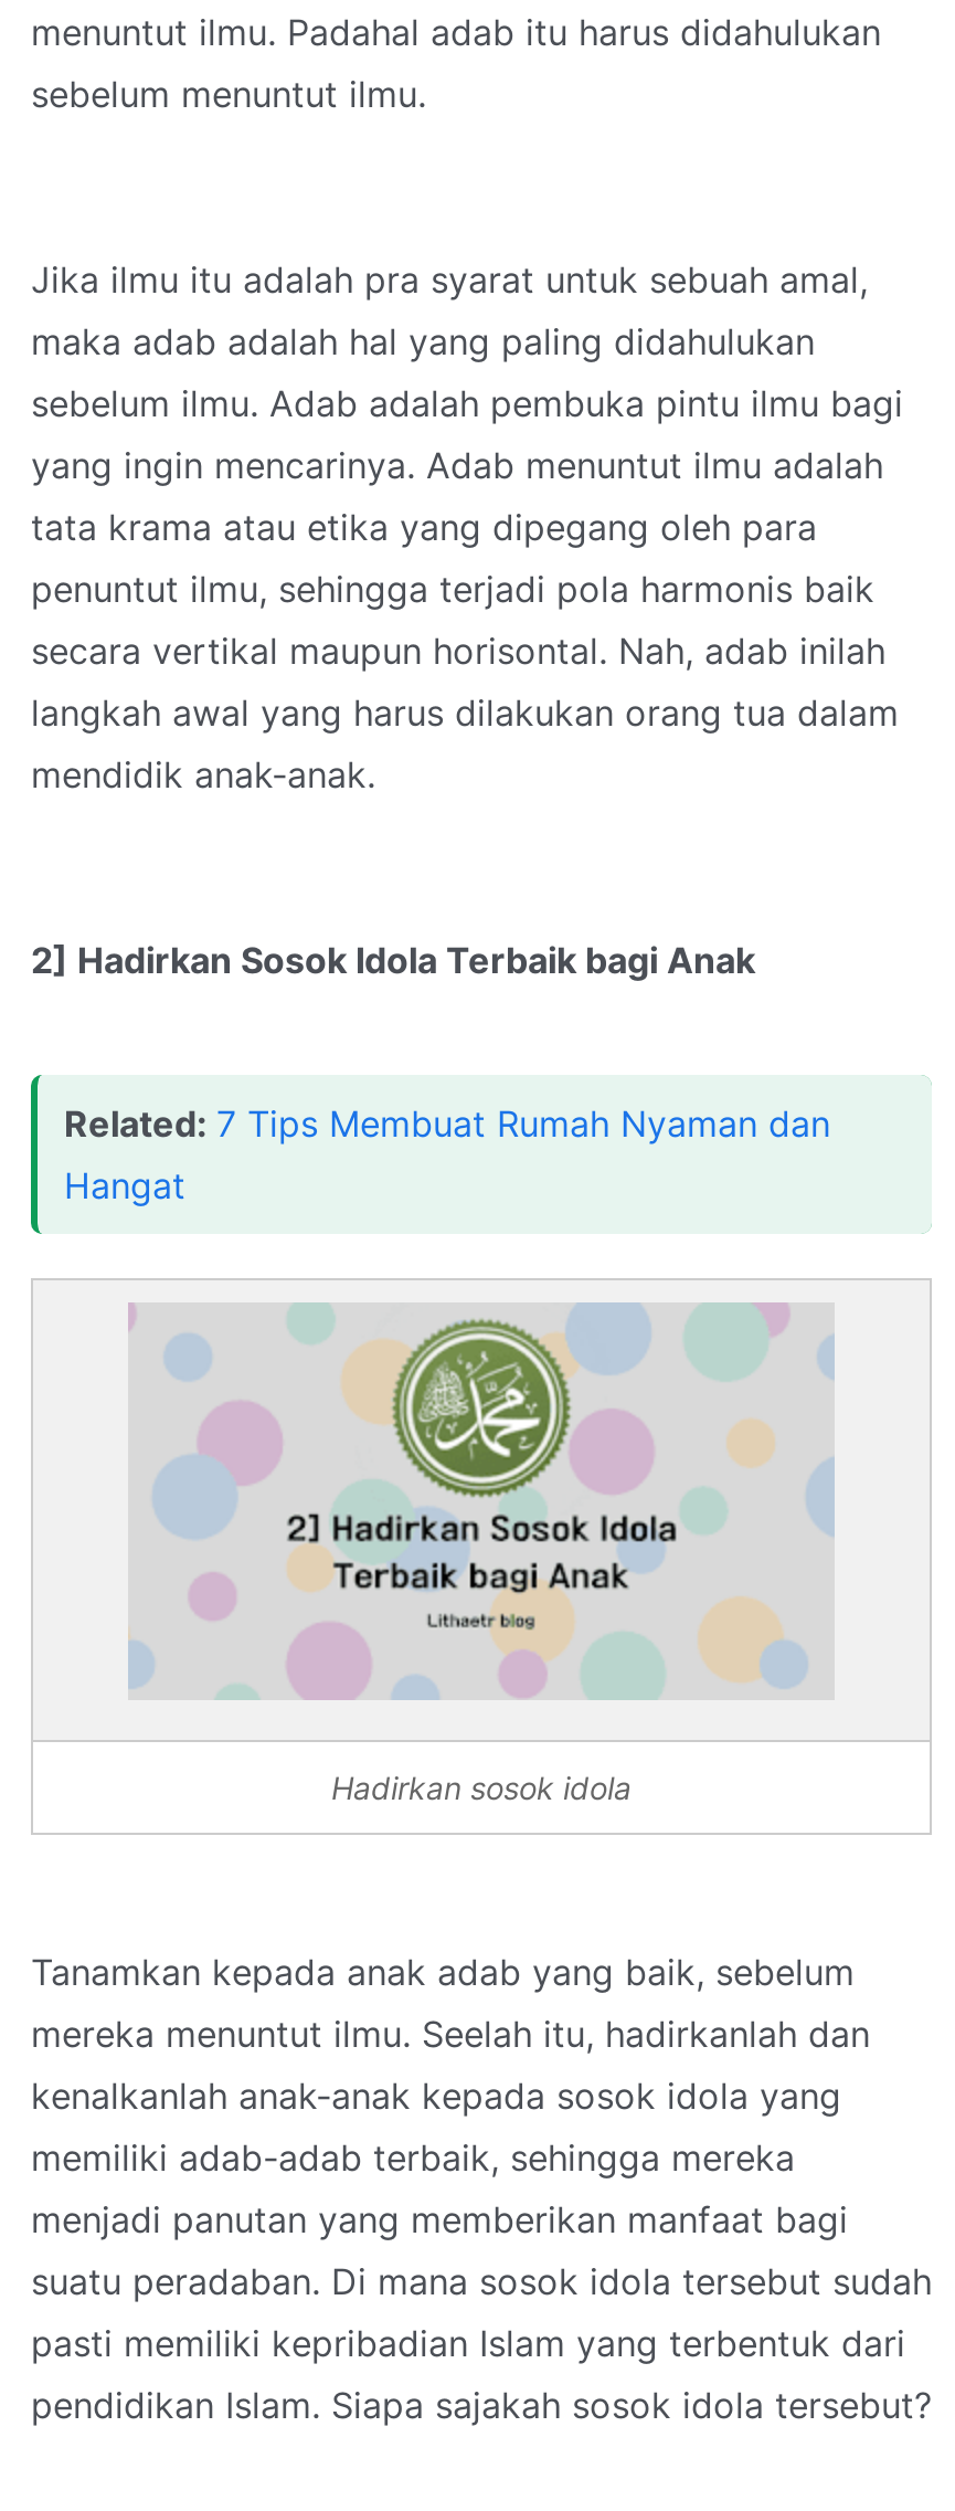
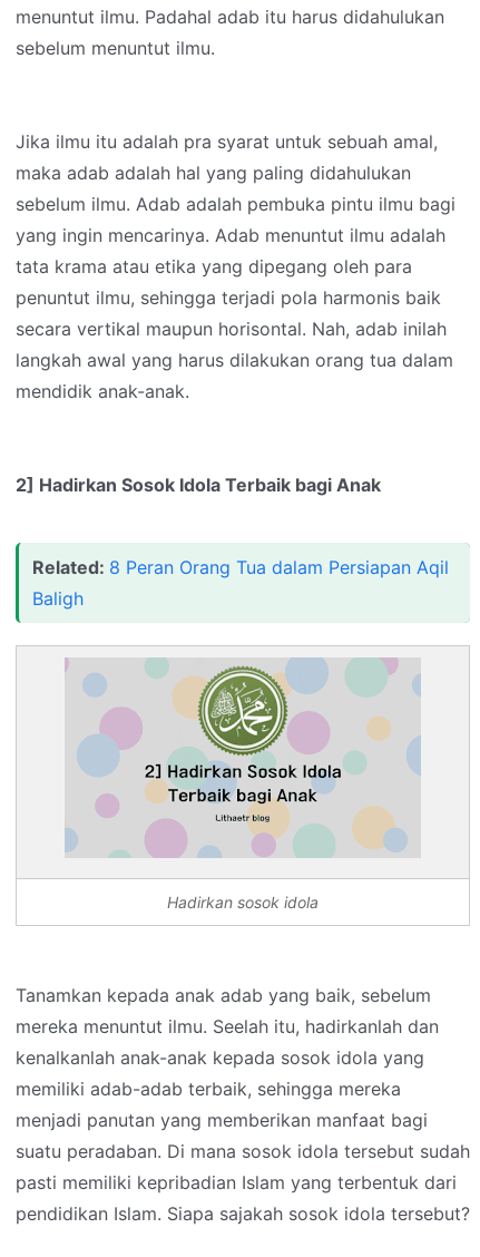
[64,1101,830,1207] Related: 7 Tips Membuat Rumah Nyaman dan | Hangat -> [32,556,449,610] Related: 8 Peran Orang Tua dalam Persiapan Aqil | Baligh

